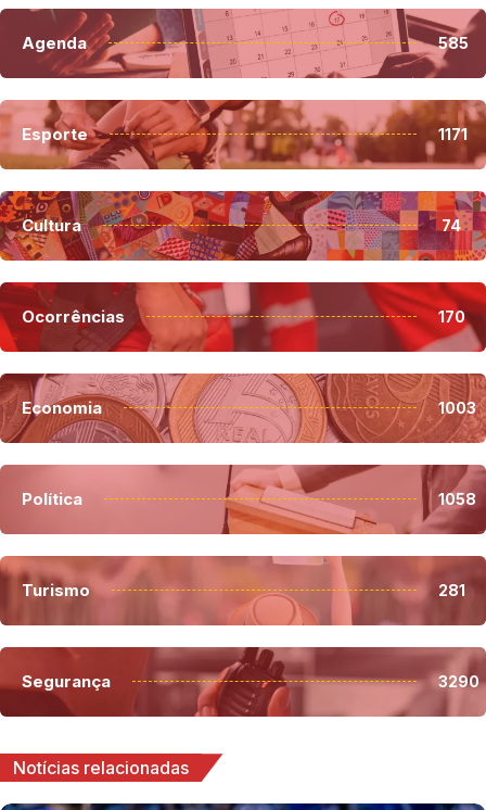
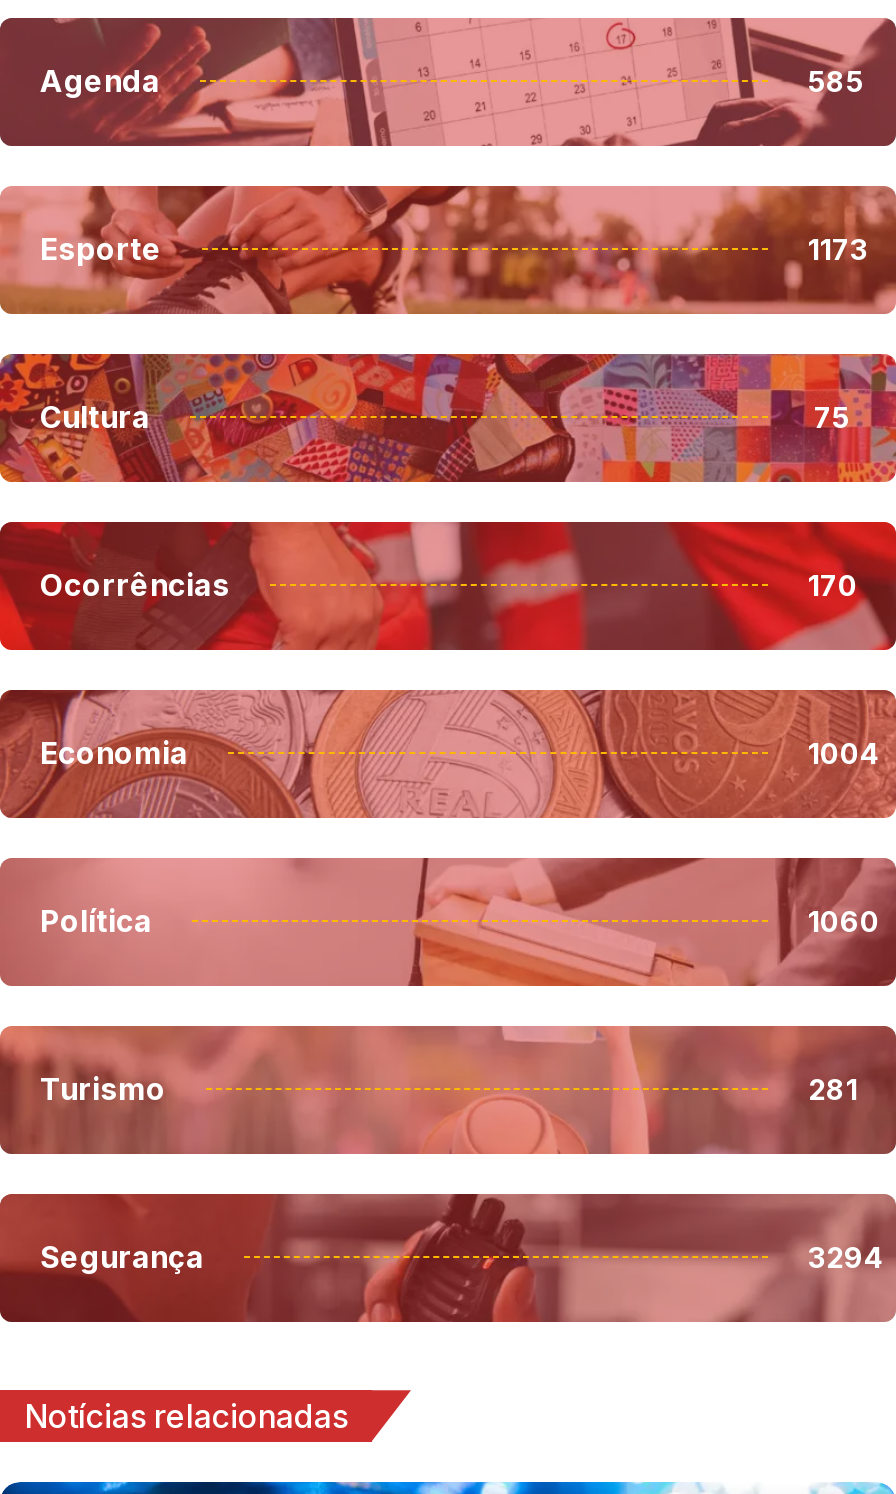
[438,125,468,143] 1171 -> [808,232,868,266] 1173
[442,216,461,234] 74 -> [814,400,850,434] 75
[438,398,476,417] 1003 -> [808,736,880,770] 1004
[438,489,476,508] 1058 -> [808,904,880,938] 1060
[438,672,479,690] 3290 -> [808,1240,884,1274] 3294

